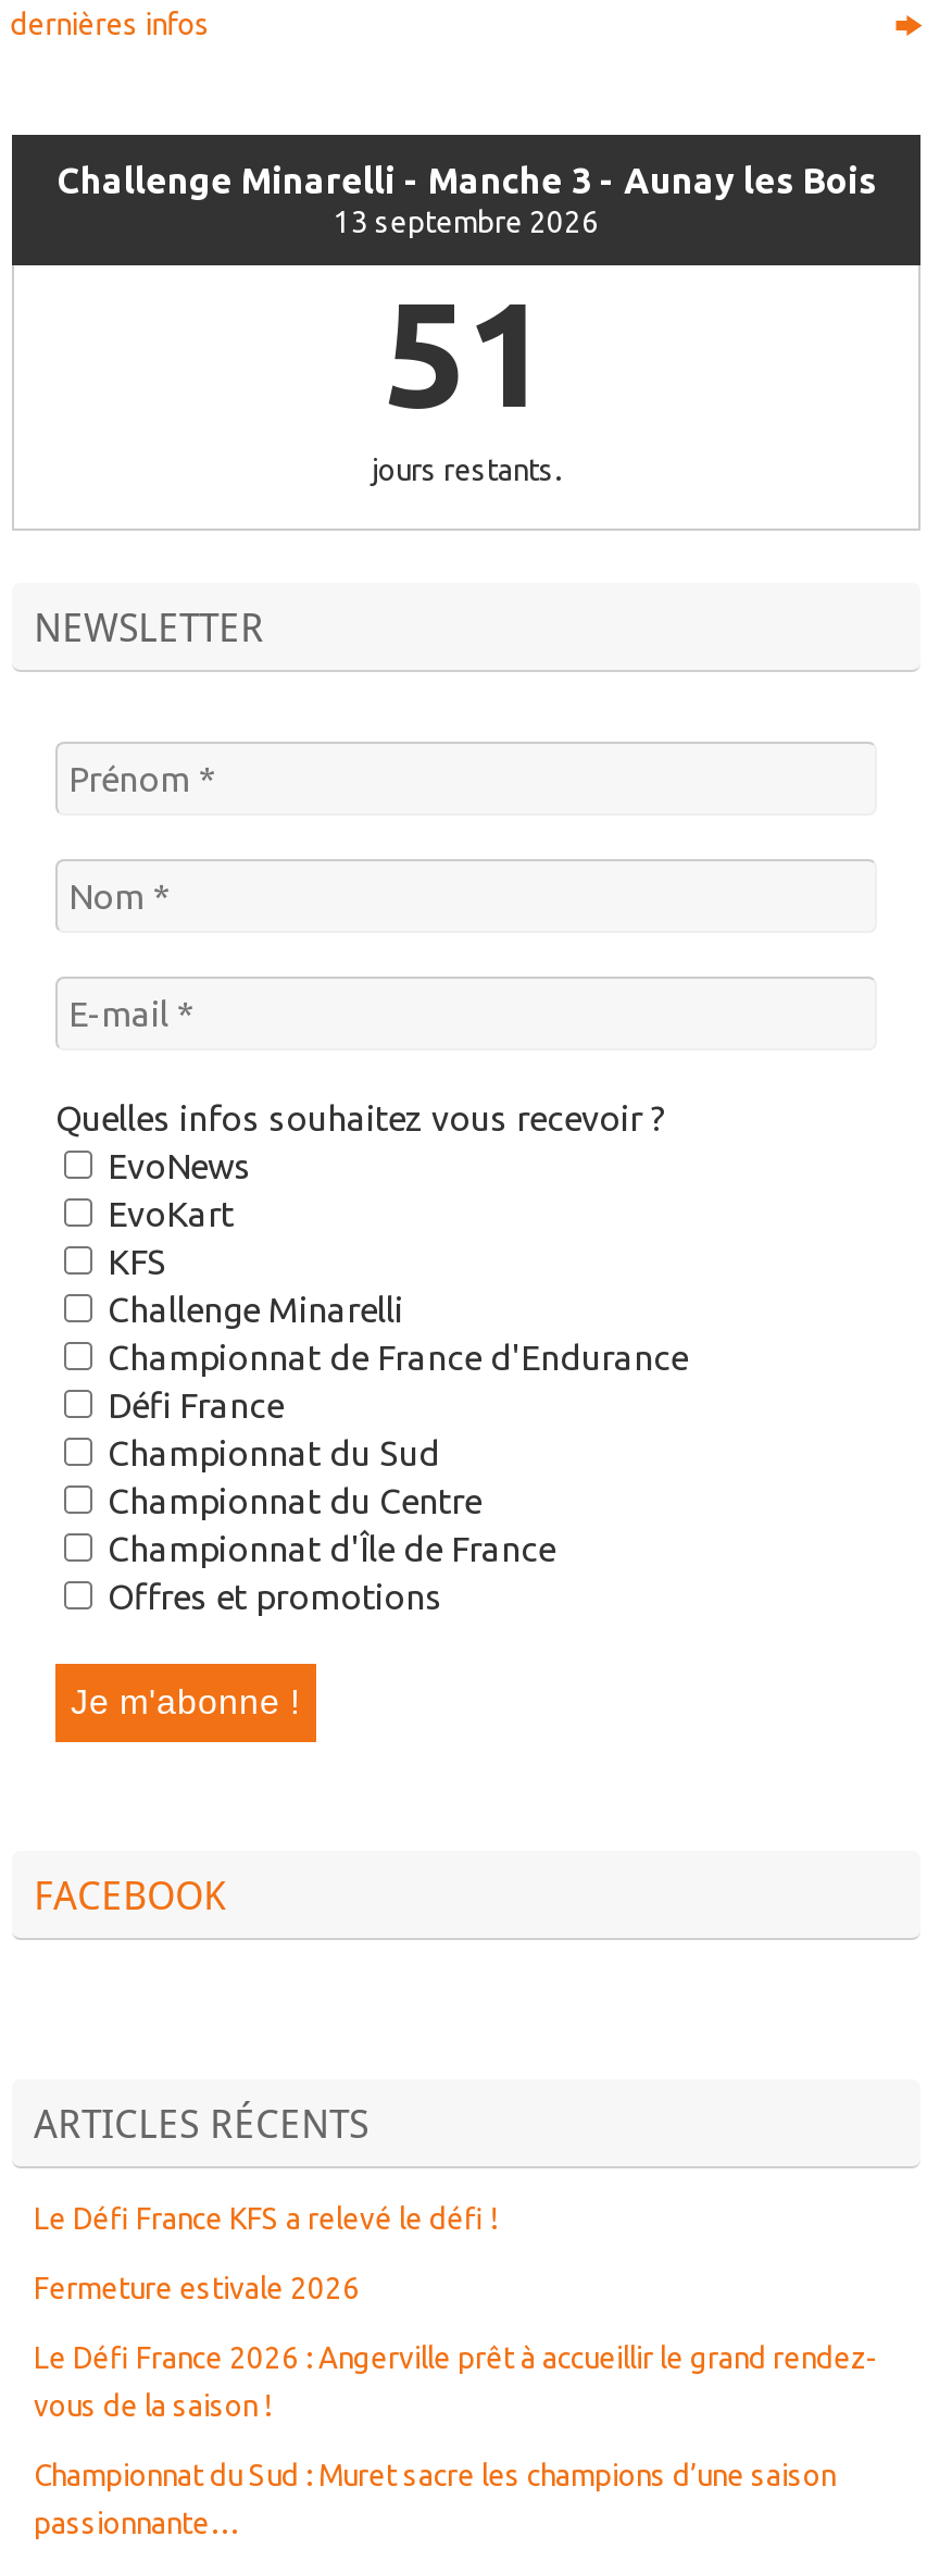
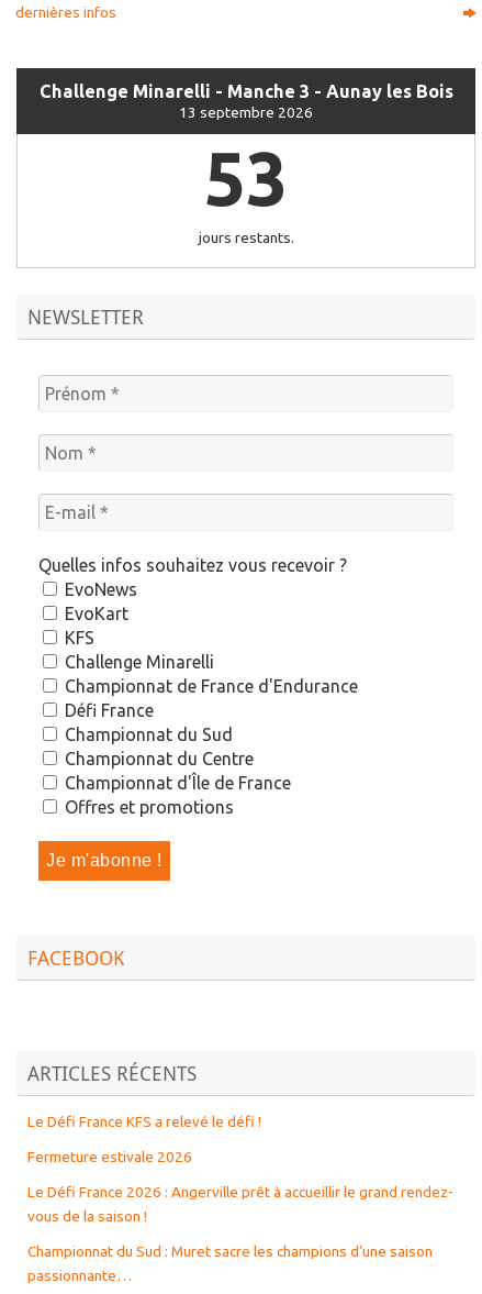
[384,269,549,434] 51 -> [204,136,288,220] 53

